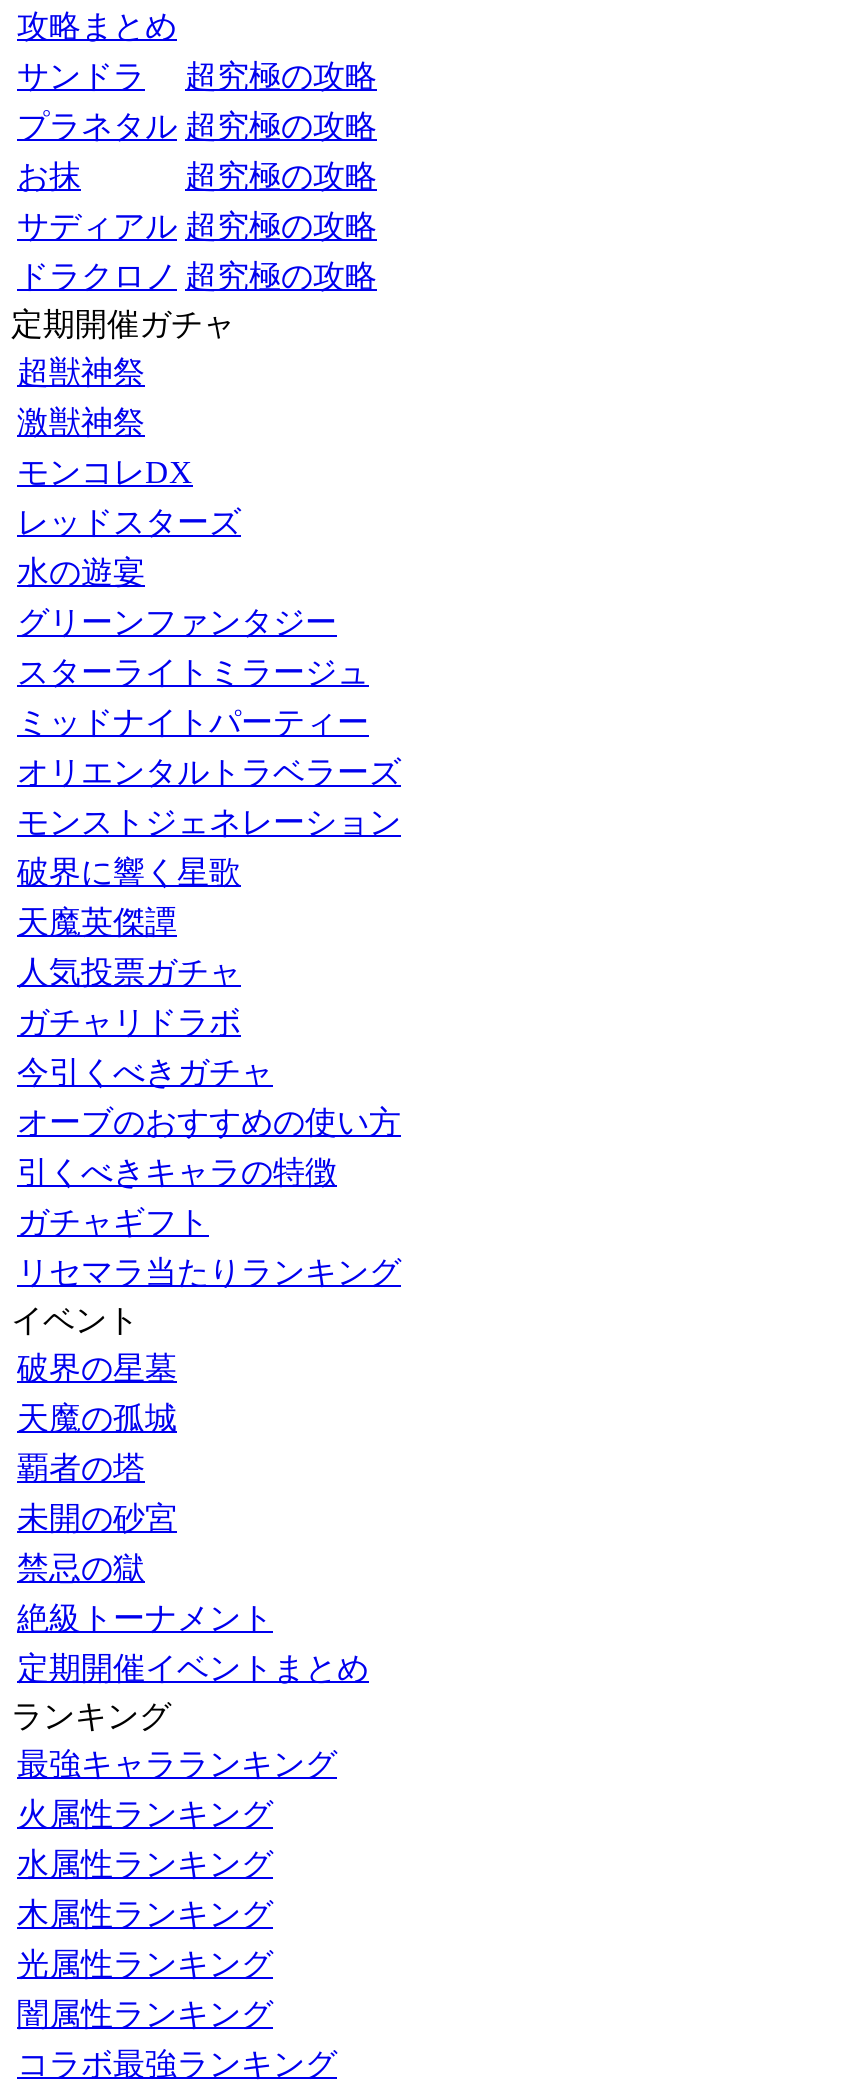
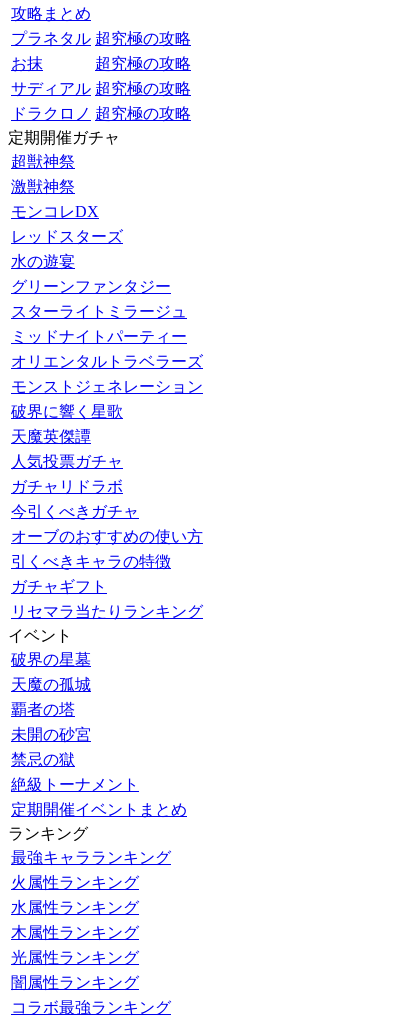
[17,59,377,93] サンドラ | 超究極の攻略 -> none

